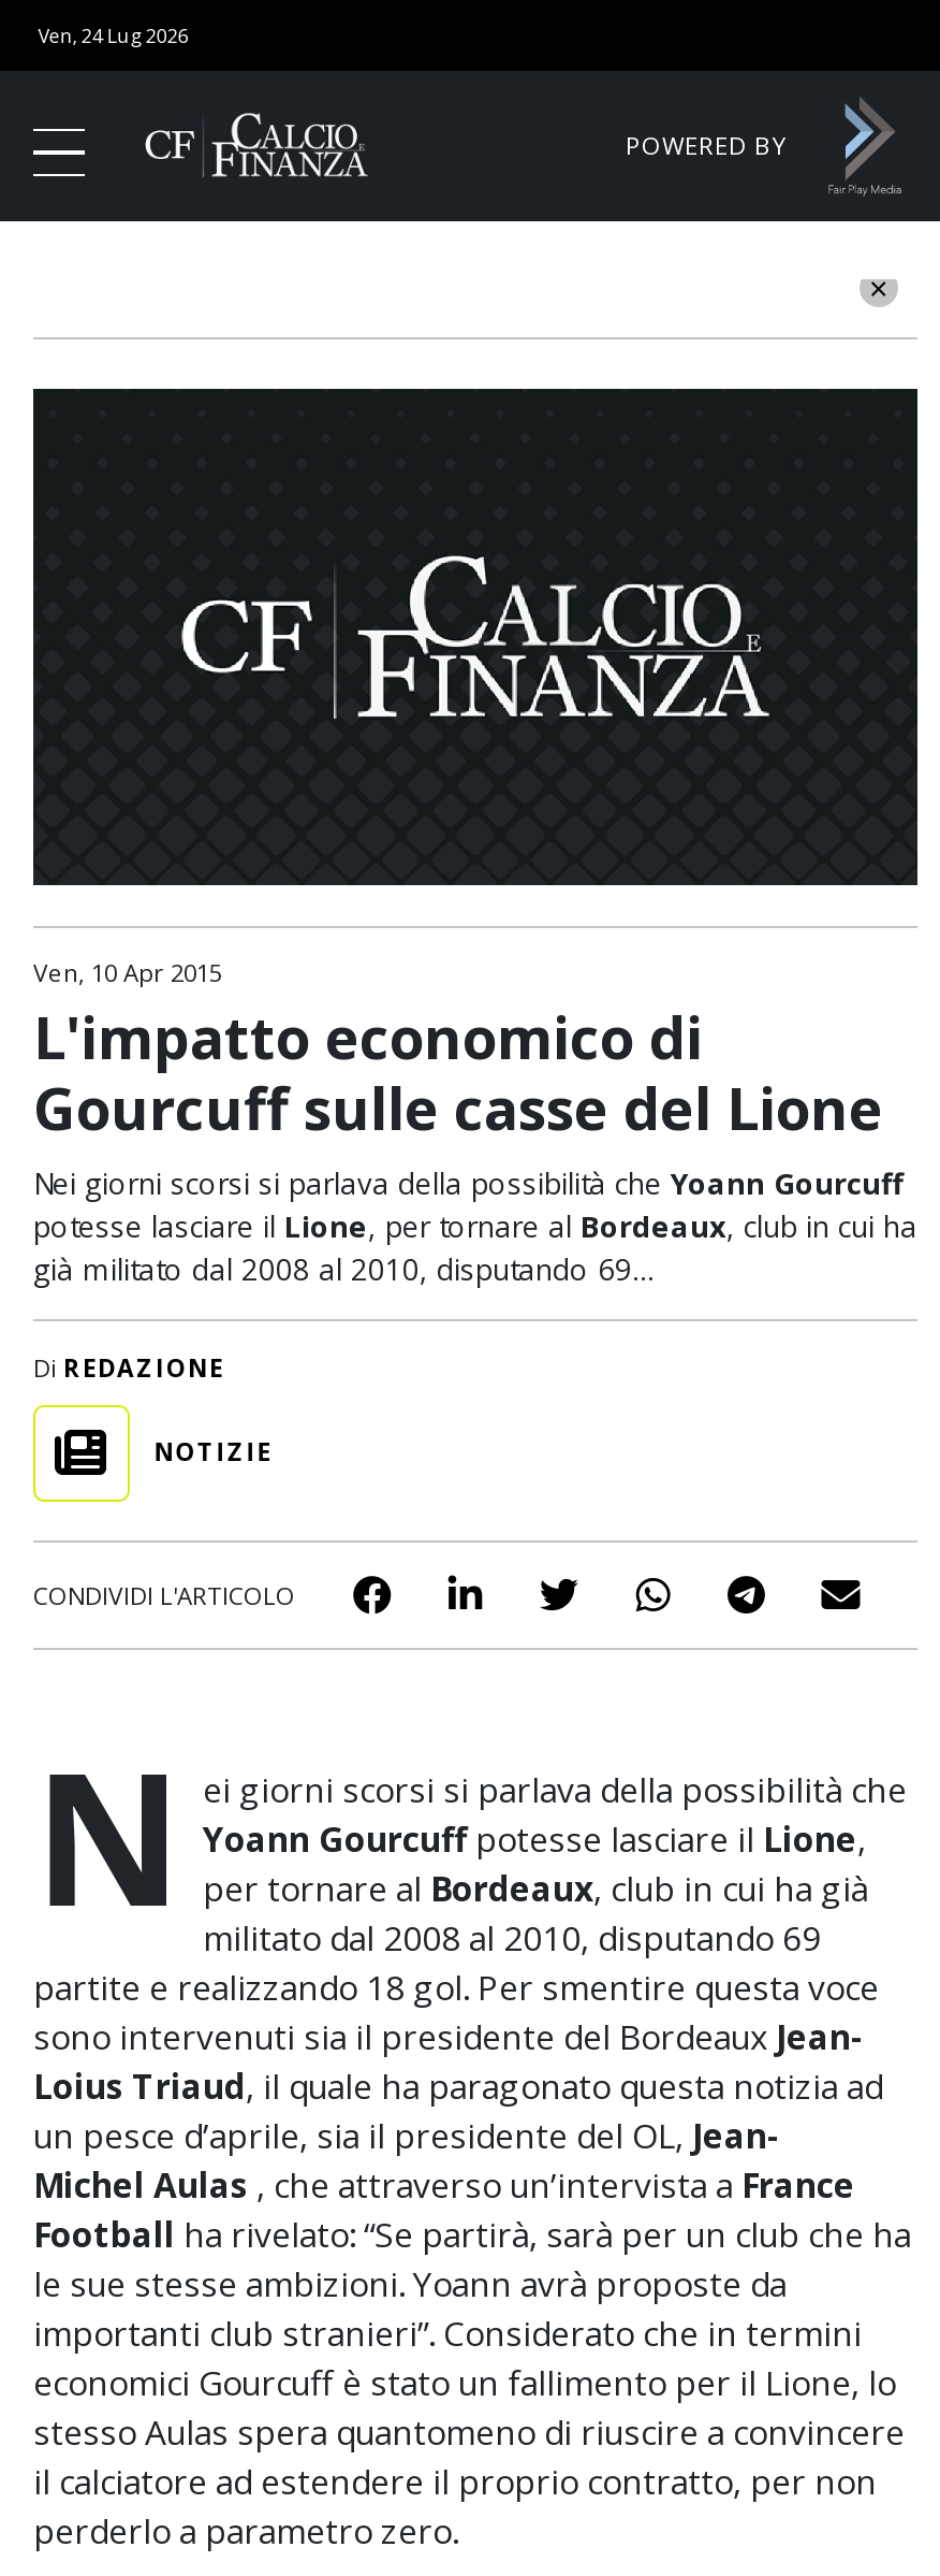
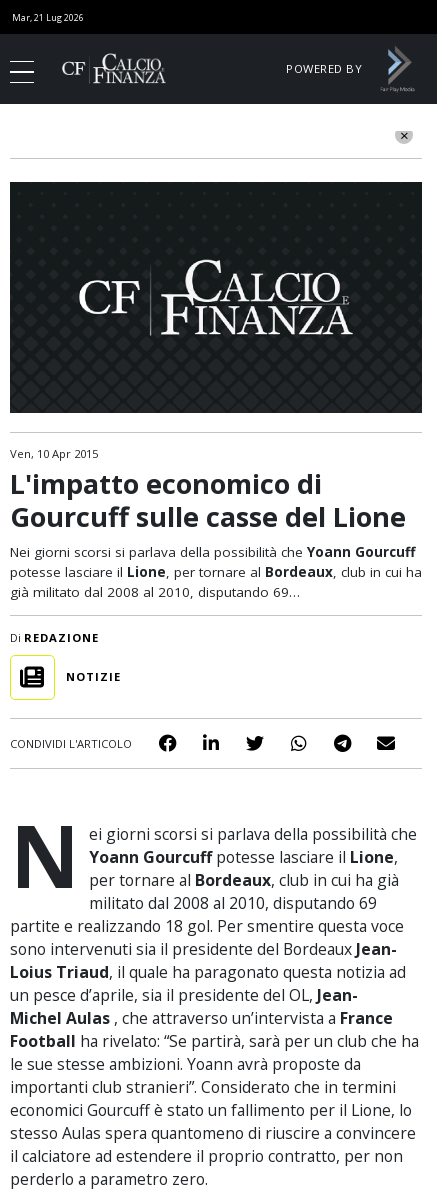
[38,21,188,49] Ven, 24 Lug 2026 -> [12,11,84,24] Mar, 21 Lug 2026

